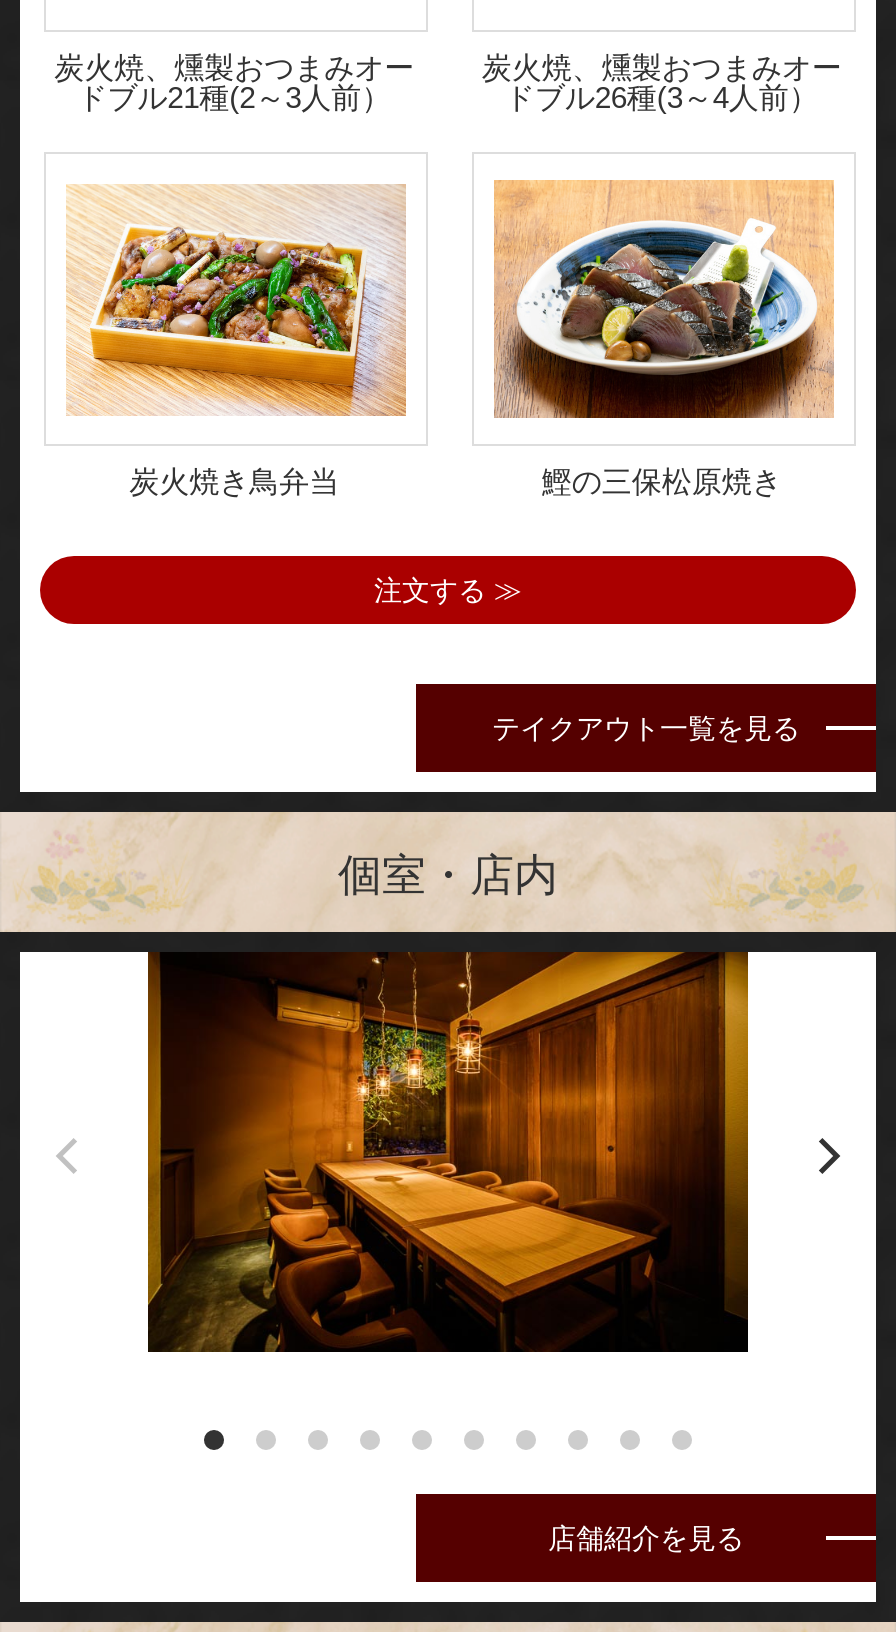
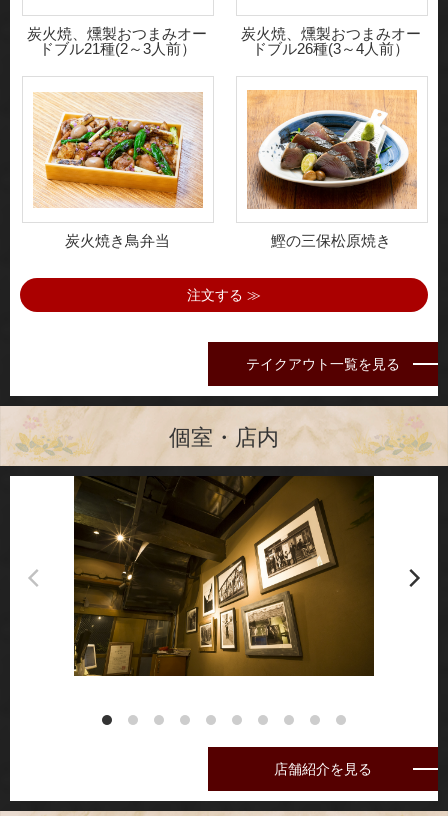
[146,950,750,1354] [image] -> [73,476,375,677] [image]

